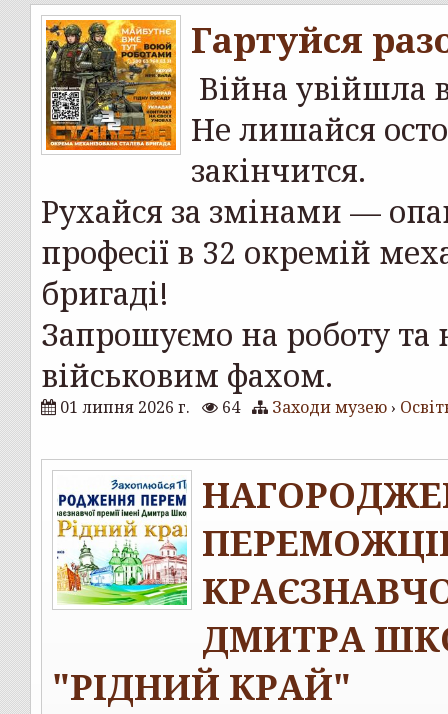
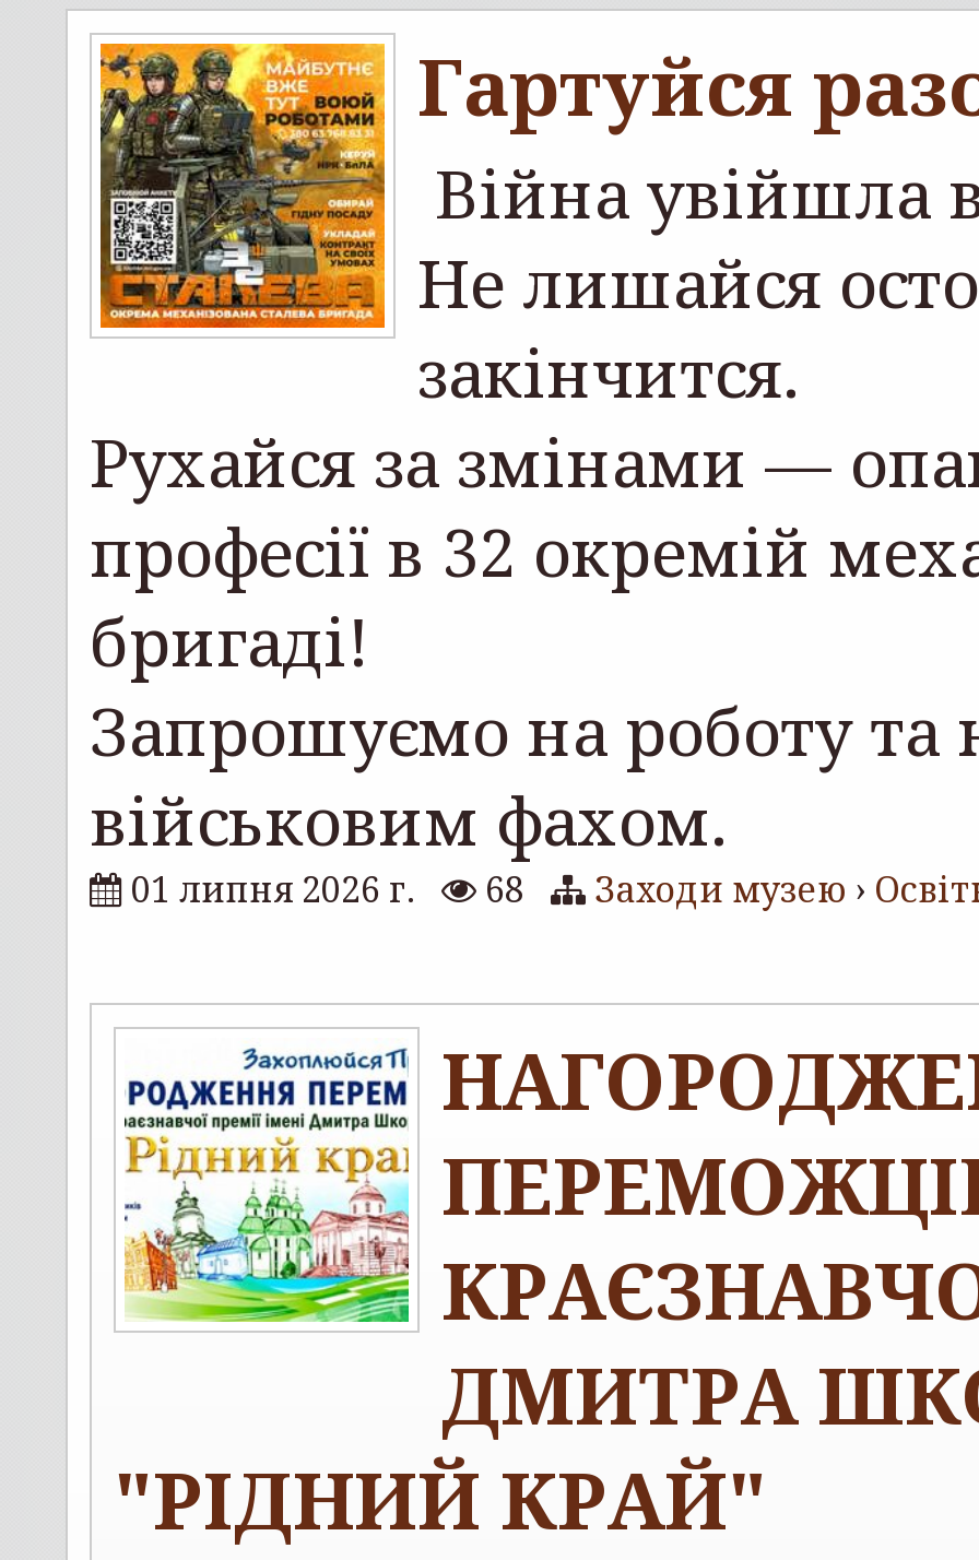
[218,396,252,418] 64 -> [476,865,551,913] 68

